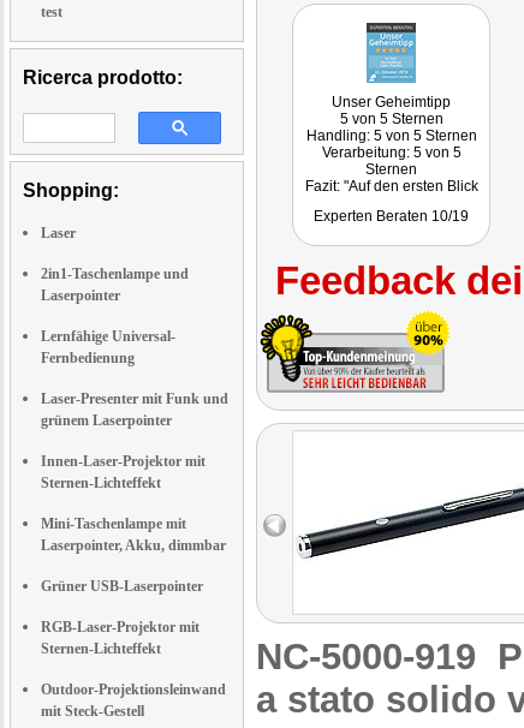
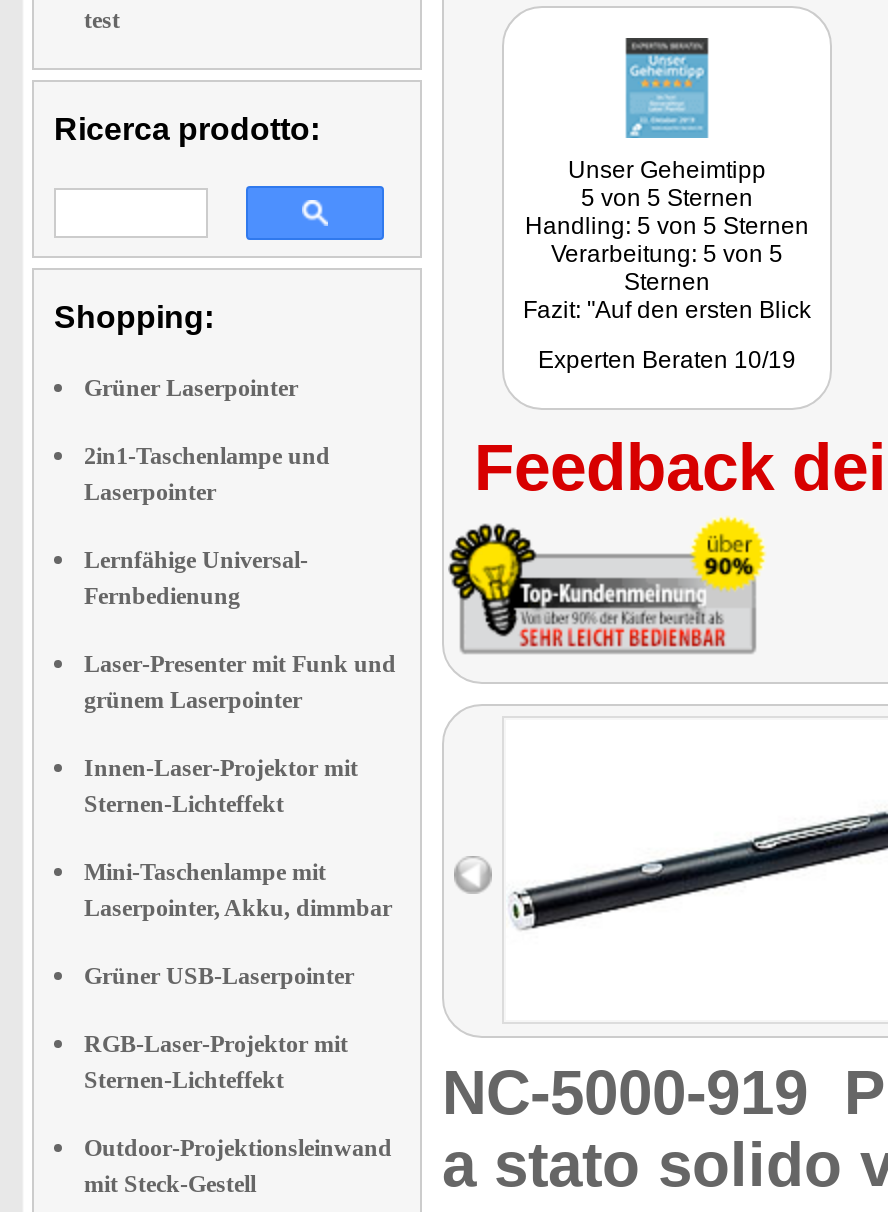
[41,225,76,241] Laser -> [84,374,298,402] Grüner Laserpointer

